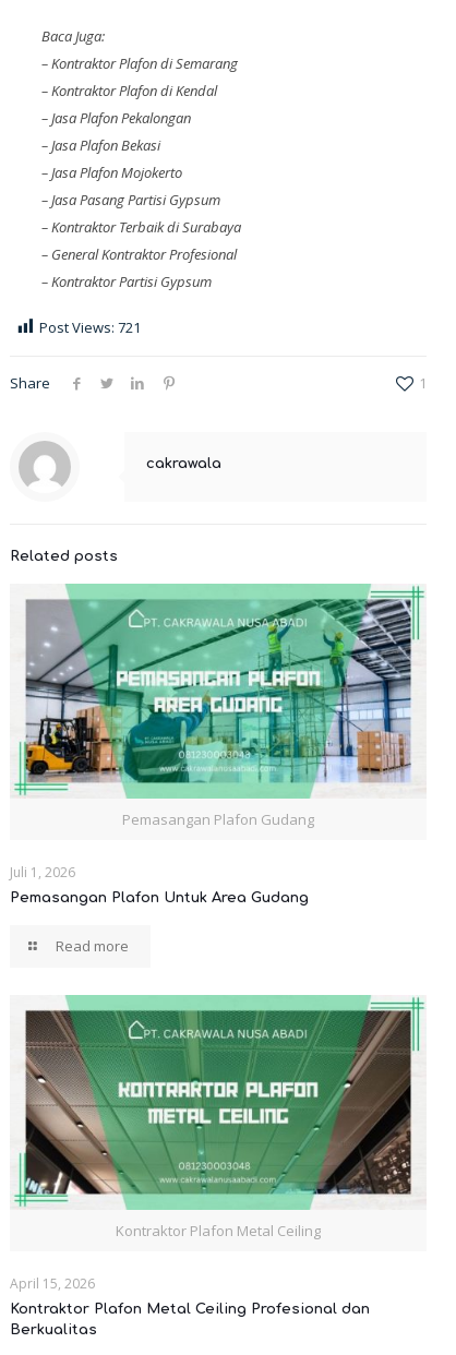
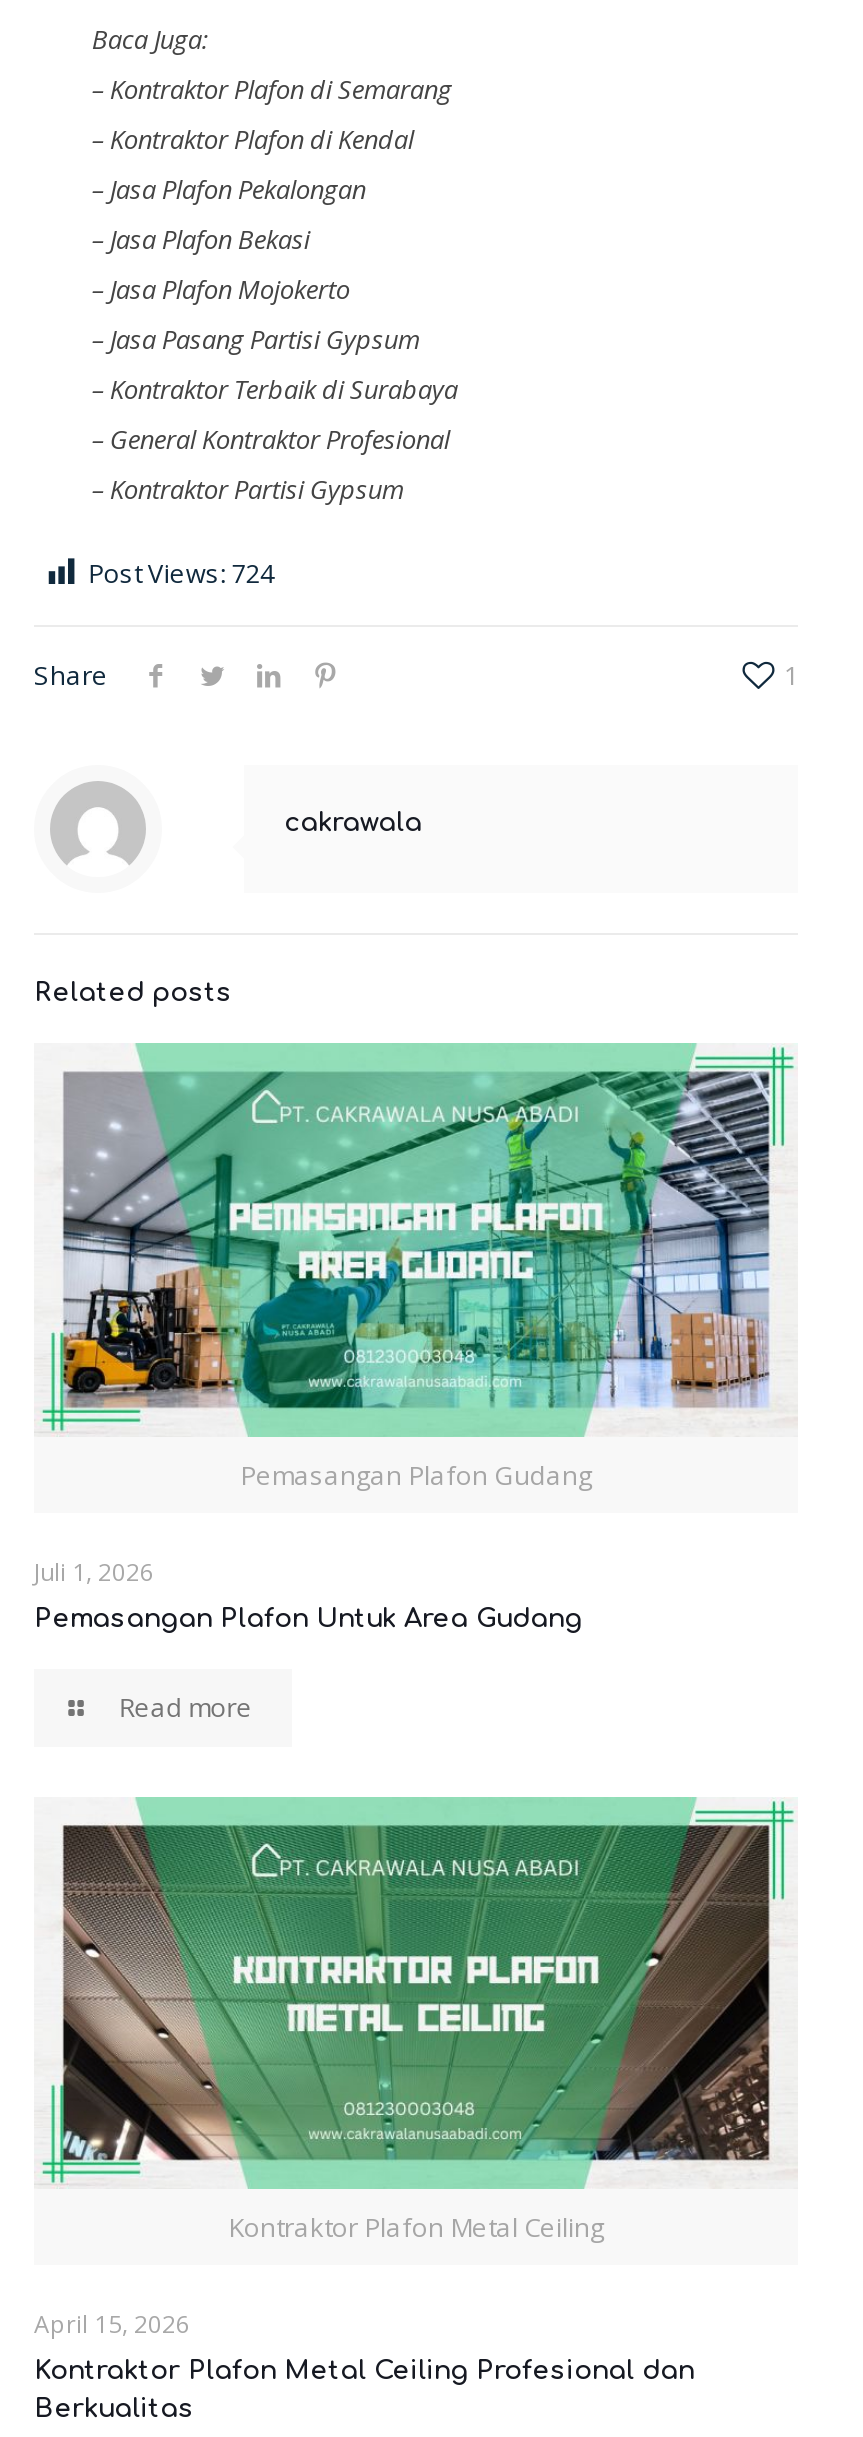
[39,317,141,337] Post Views: 721 -> [88,555,274,591] Post Views: 724

